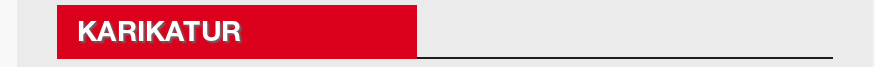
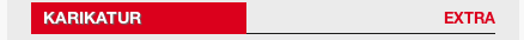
none -> [444,13,495,28] EXTRA

